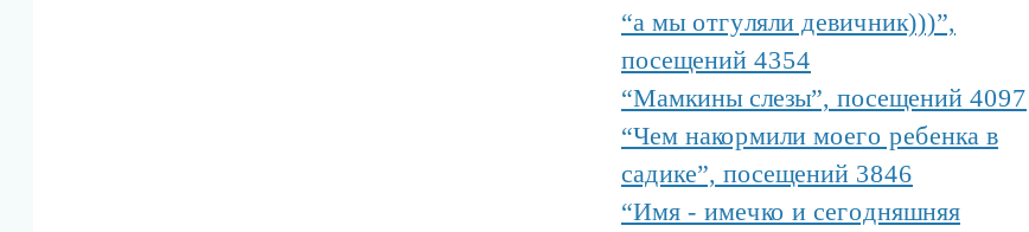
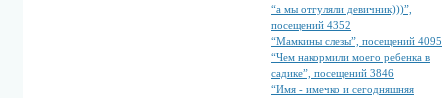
[621,46,811,75] посещений 4354 -> [271,19,351,31] посещений 4352
[621,84,1027,112] “Мамкины слезы”, посещений 4097 -> [271,35,442,47] “Мамкины слезы”, посещений 4095

